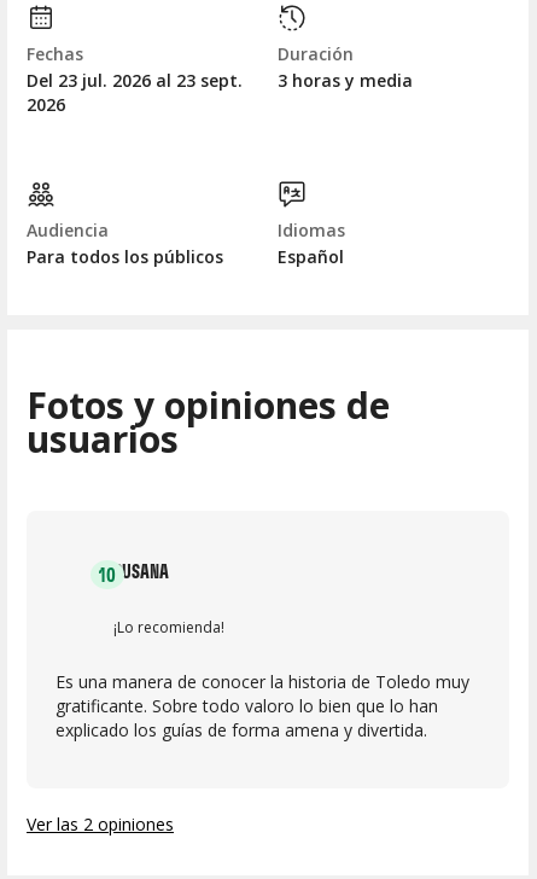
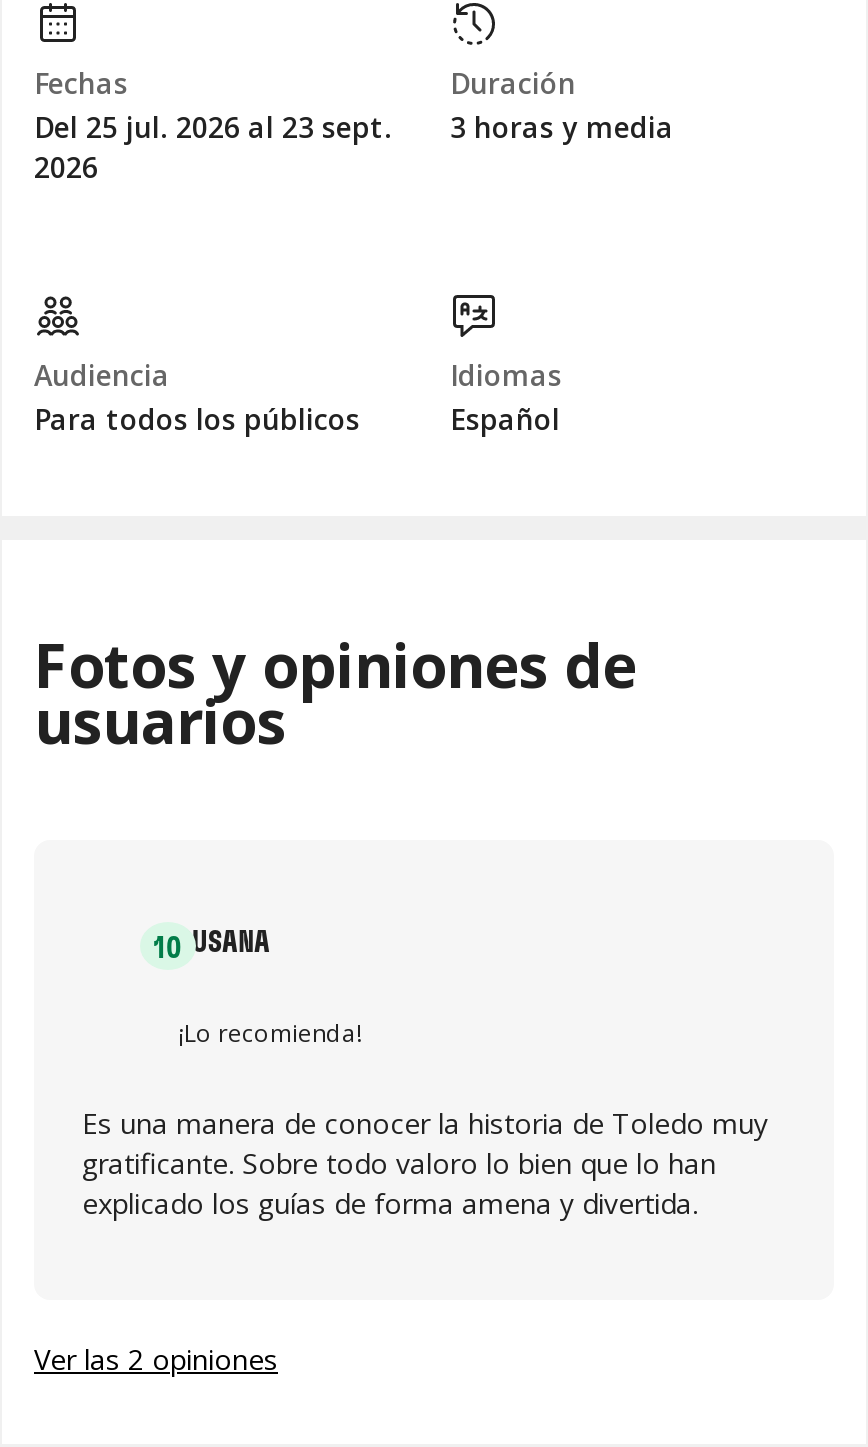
[27,69,243,92] Del 23 jul. 2026 al 23 sept. -> [34,108,392,146] Del 25 jul. 2026 al 23 sept.

